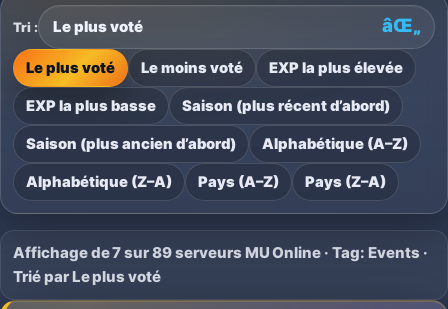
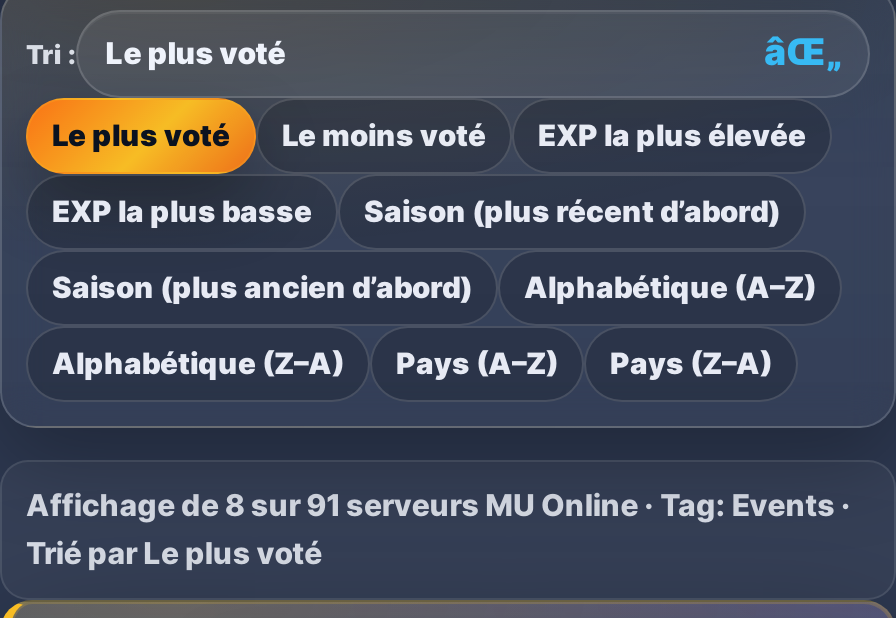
[13,243,427,262] Affichage de 7 sur 89 serveurs MU Online · Tag: Events · -> [26,486,851,524] Affichage de 8 sur 91 serveurs MU Online · Tag: Events ·

